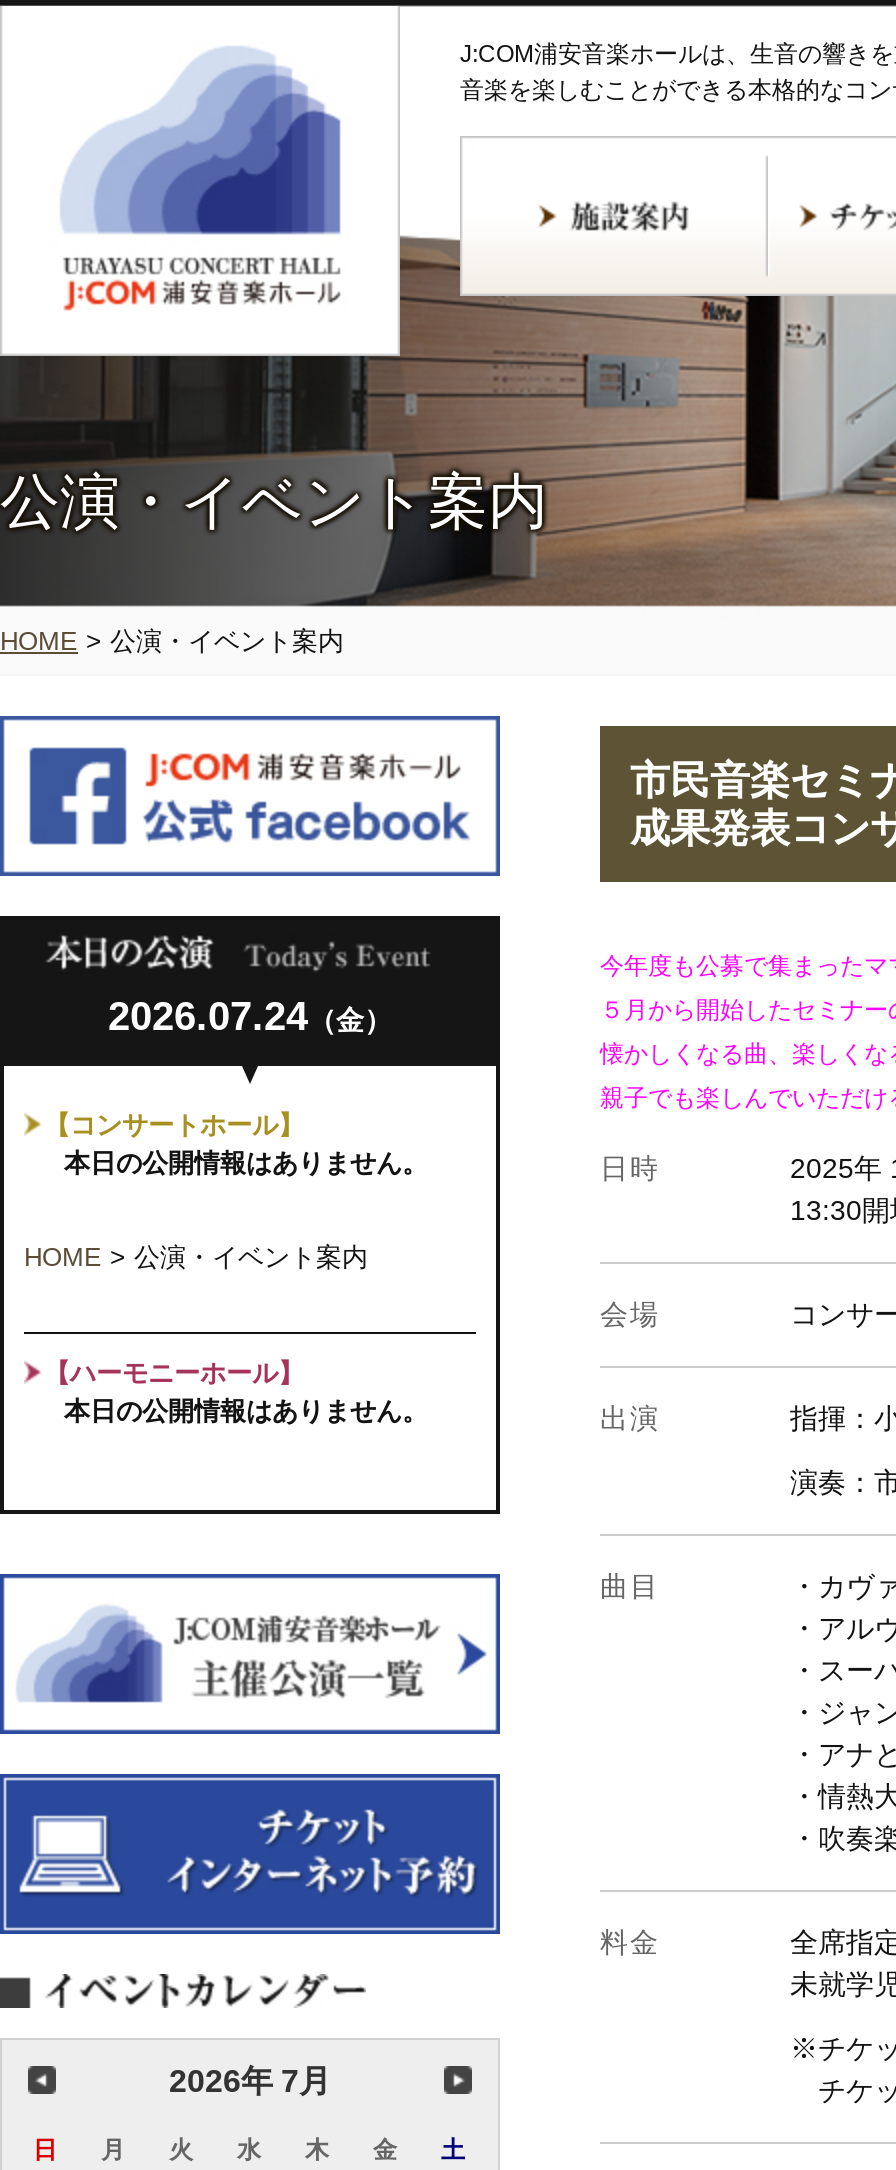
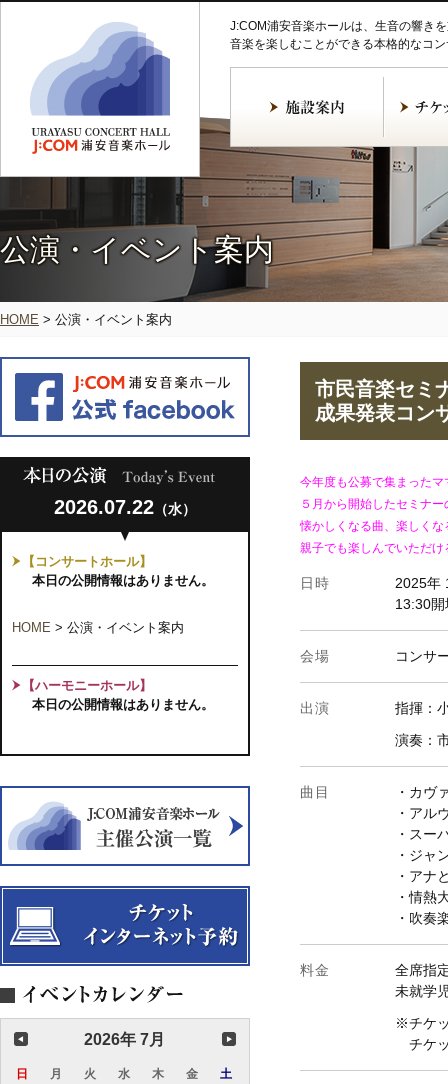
[108,994,392,1038] 2026.07.24（金） -> [54,496,196,518] 2026.07.22（水）

